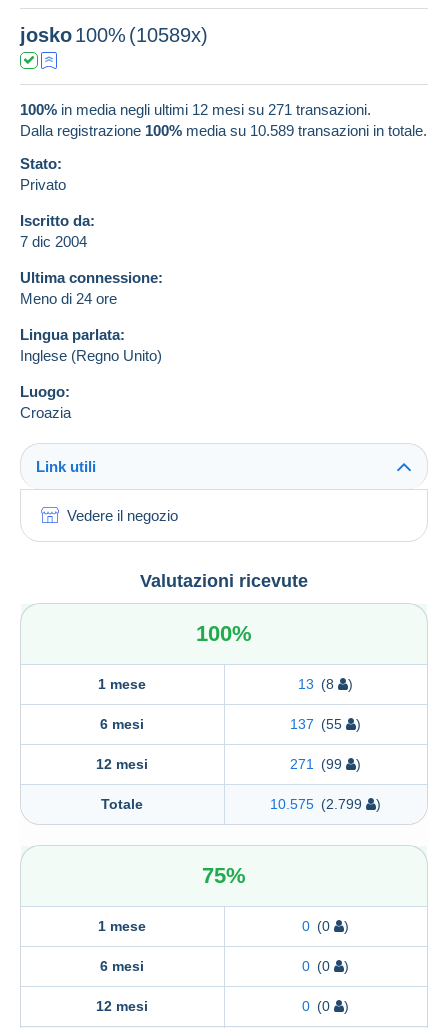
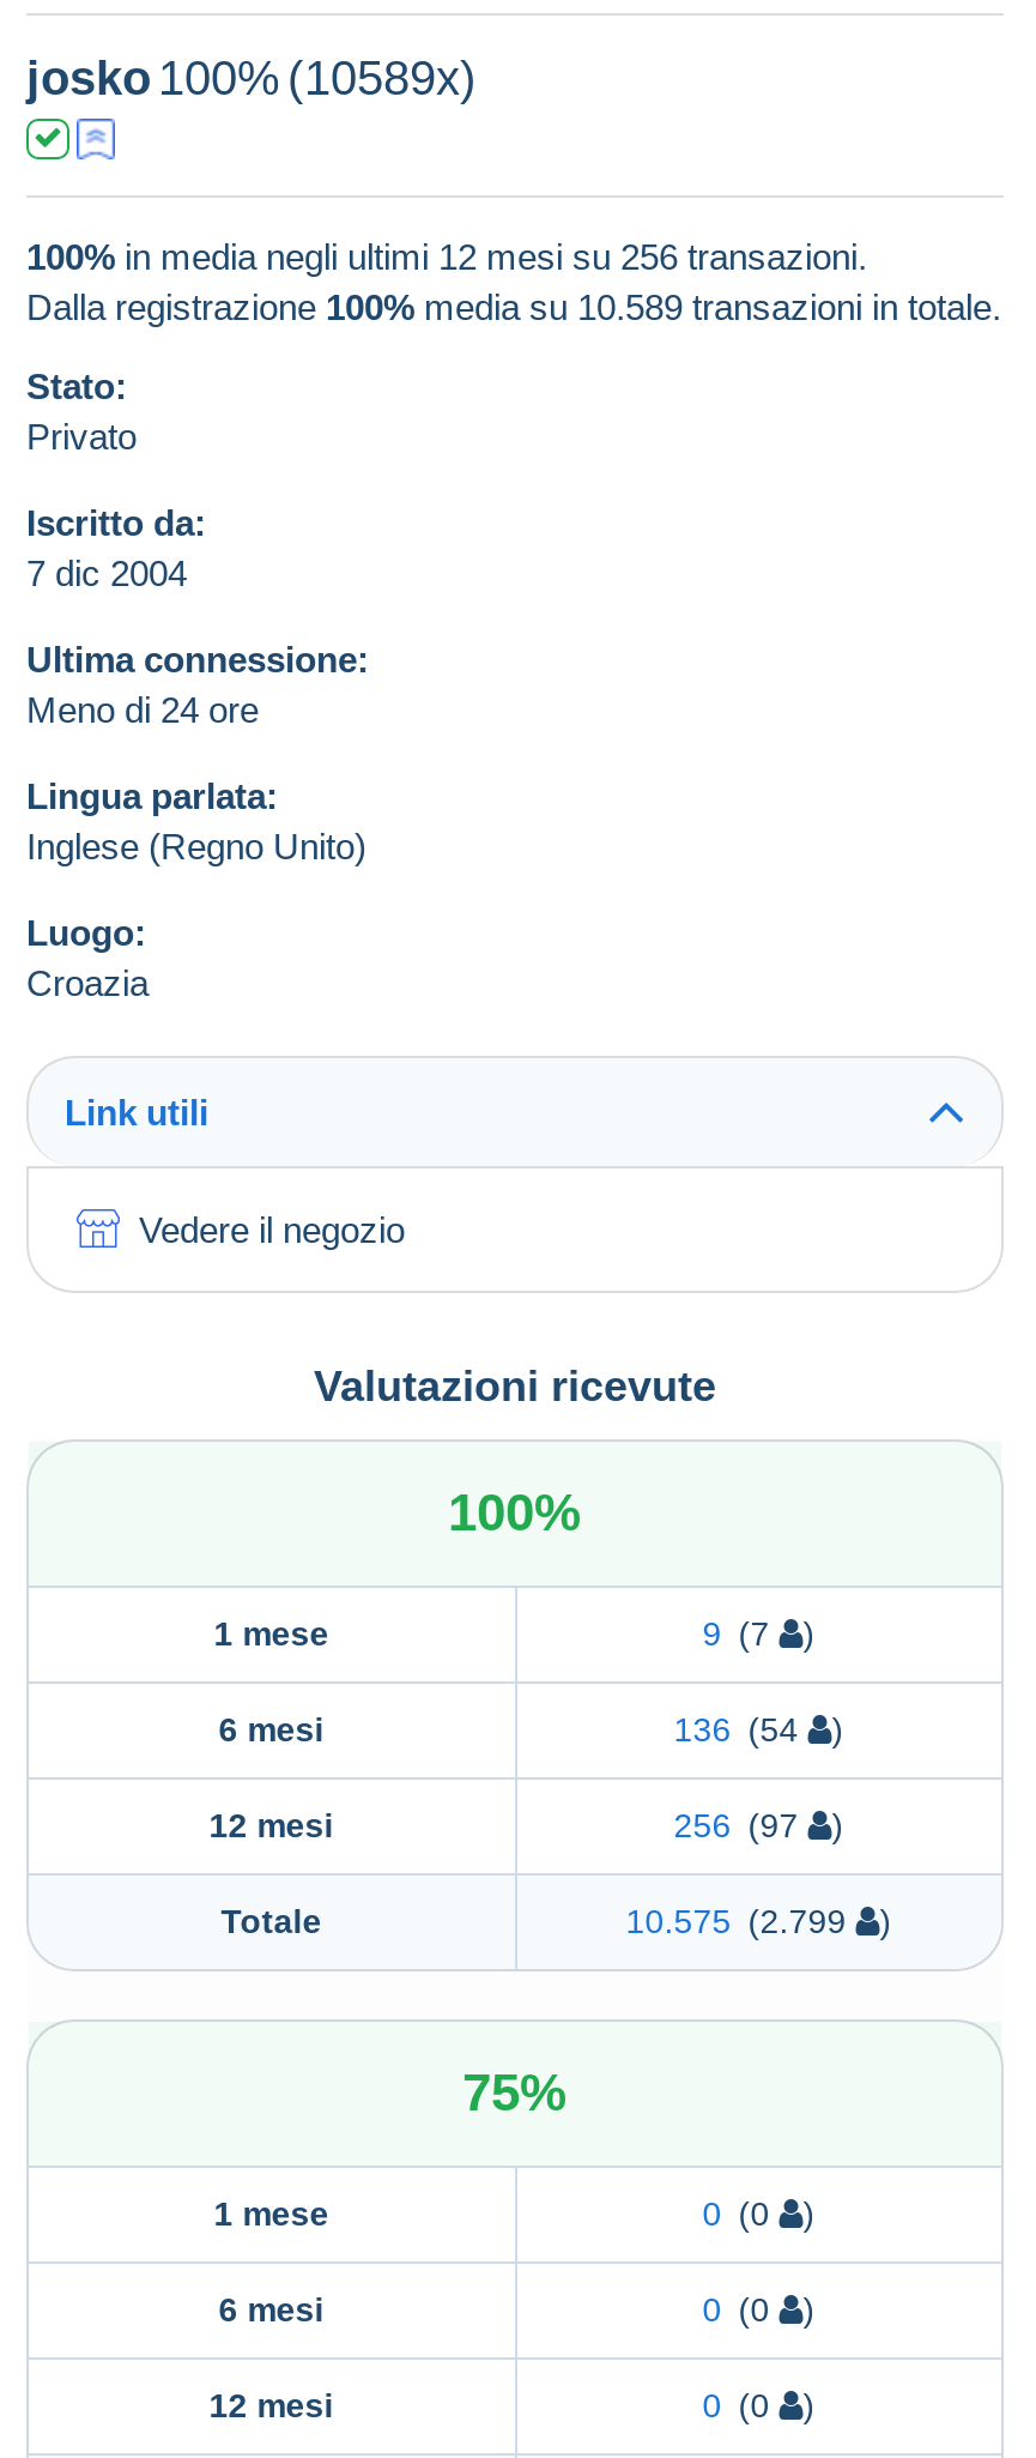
[20,101,371,118] 100% in media negli ultimi 12 mesi su 271 transazioni. -> [26,236,867,277] 100% in media negli ultimi 12 mesi su 256 transazioni.
[298,676,334,692] 13 (8 -> [702,1614,769,1652] 9 (7
[290,716,342,732] 137 (55 -> [674,1710,798,1748] 136 (54
[290,756,342,772] 271 (99 -> [674,1806,798,1844] 256 (97

